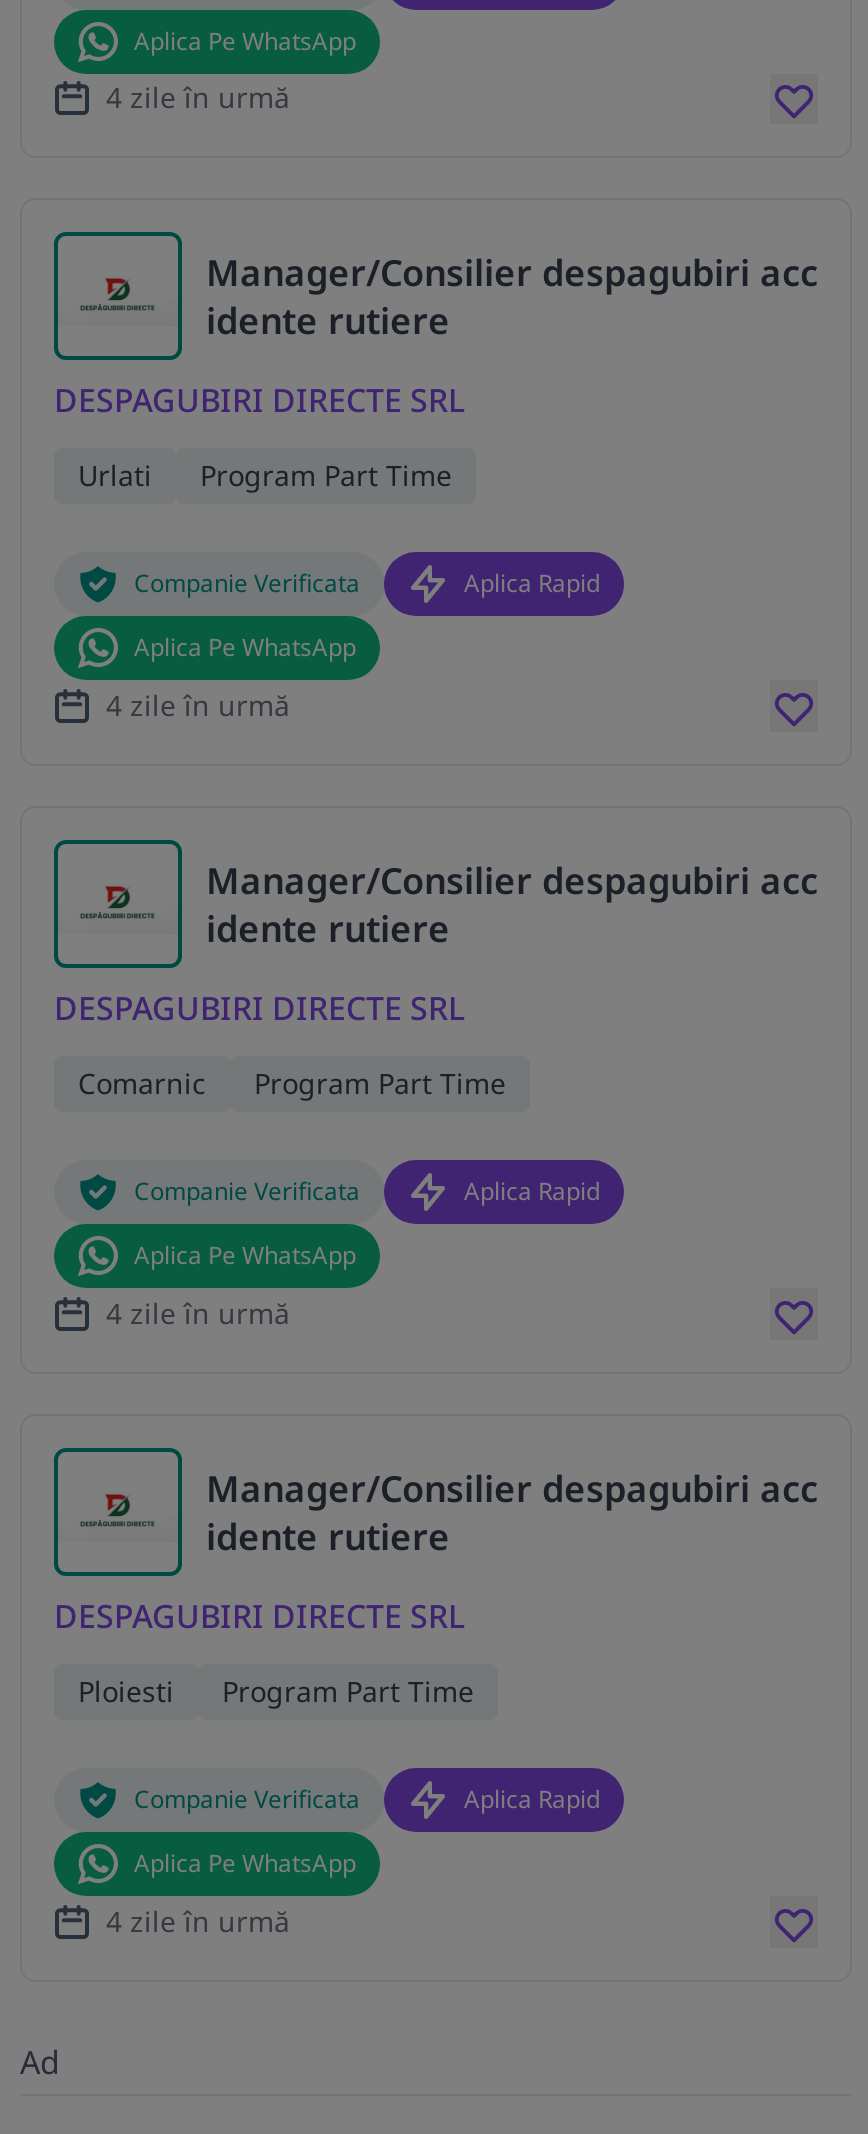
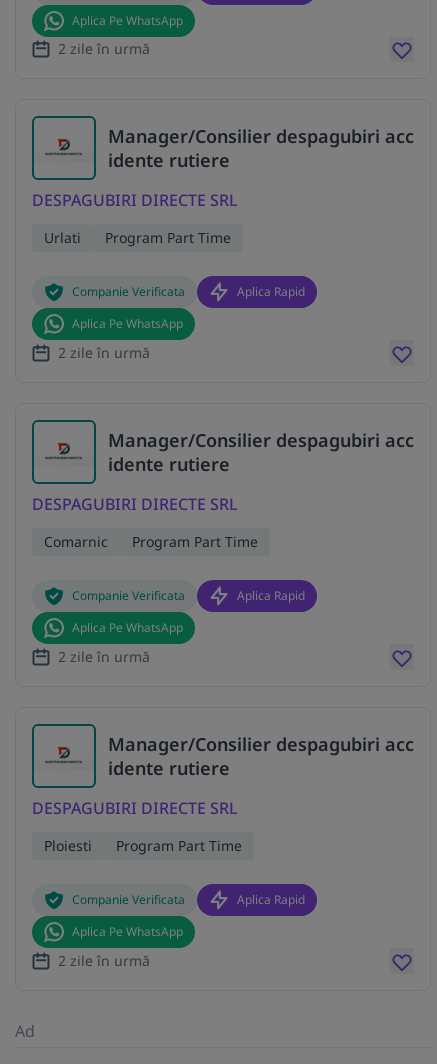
[106,79,290,117] 4 zile în urmă -> [58,39,150,58] 2 zile în urmă
[106,686,290,724] 4 zile în urmă -> [58,343,150,362] 2 zile în urmă
[106,1294,290,1332] 4 zile în urmă -> [58,647,150,666] 2 zile în urmă
[106,1901,290,1939] 4 zile în urmă -> [58,951,150,970] 2 zile în urmă

